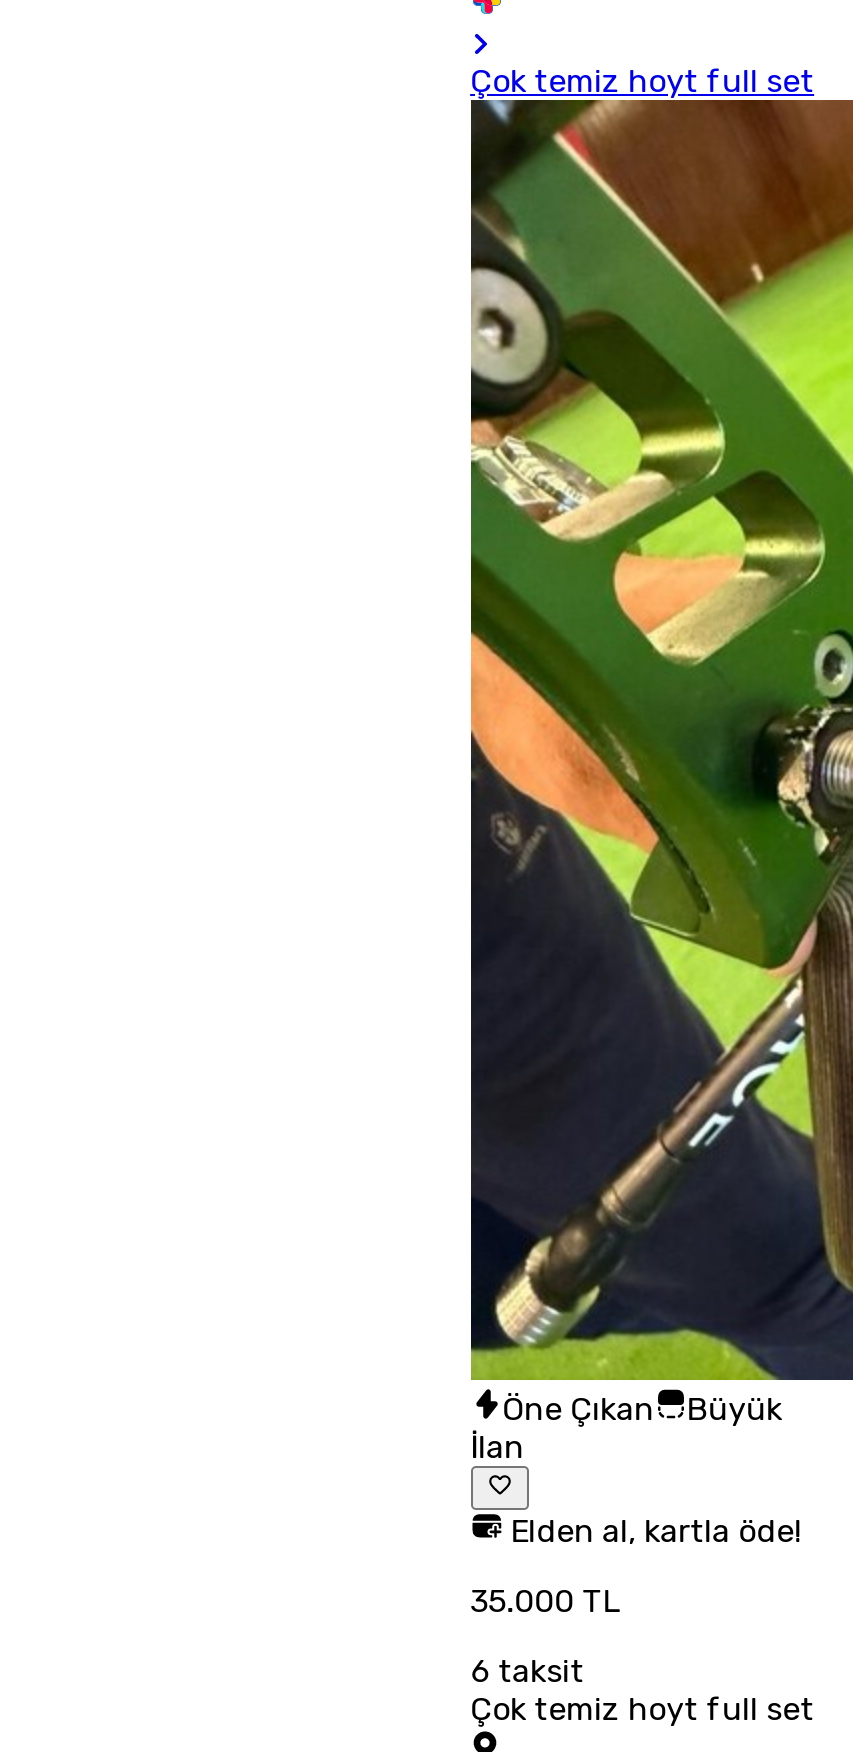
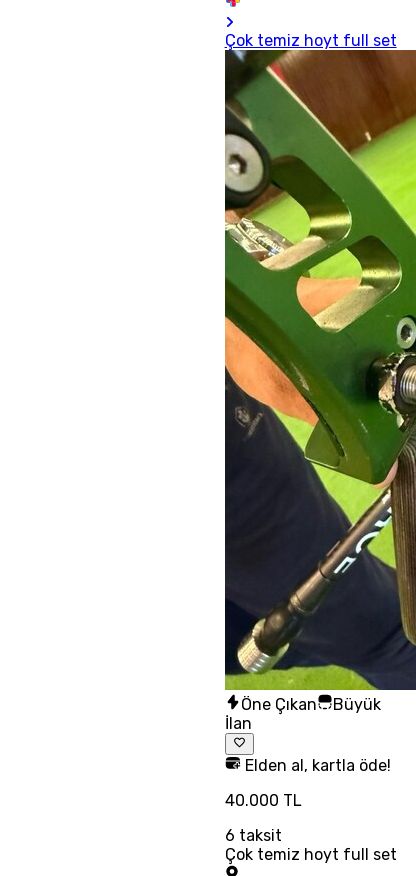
[470,1583,620,1621] 35.000 TL -> [225,791,302,810] 40.000 TL

